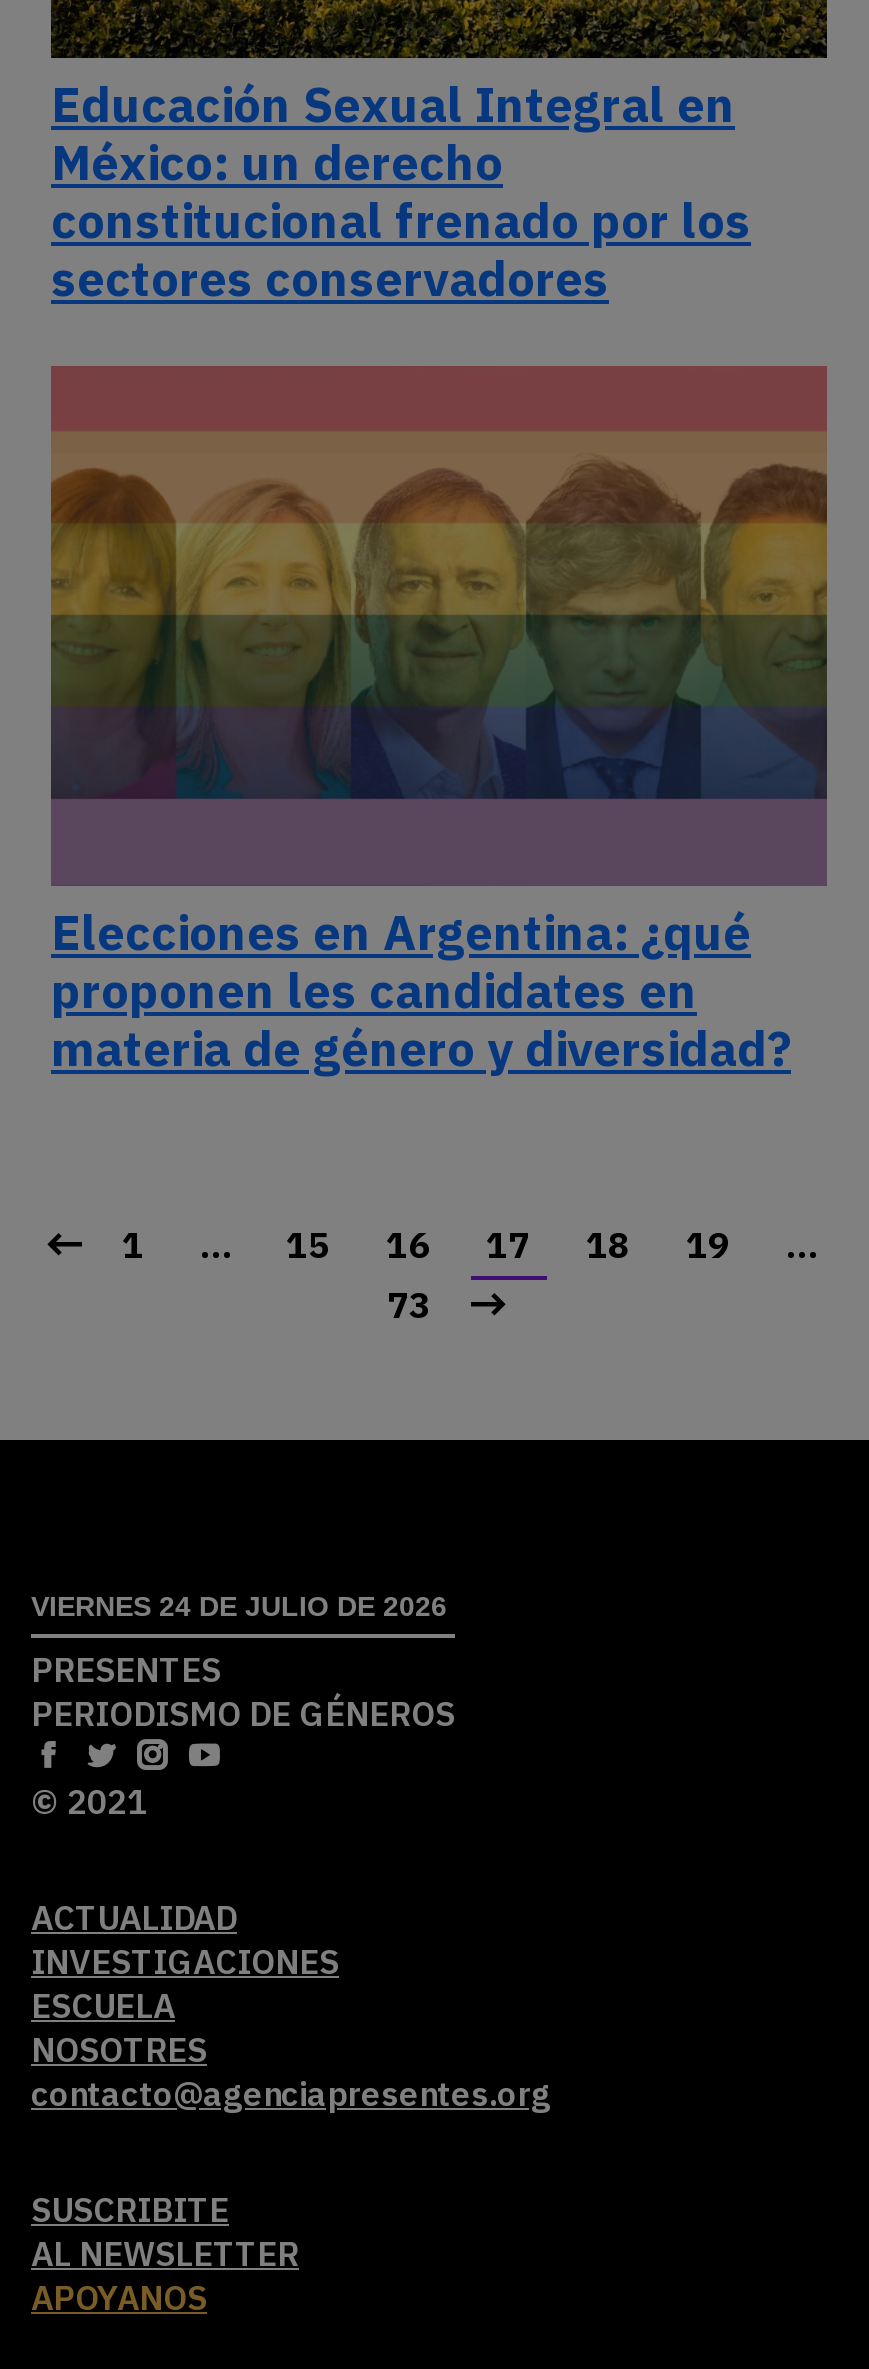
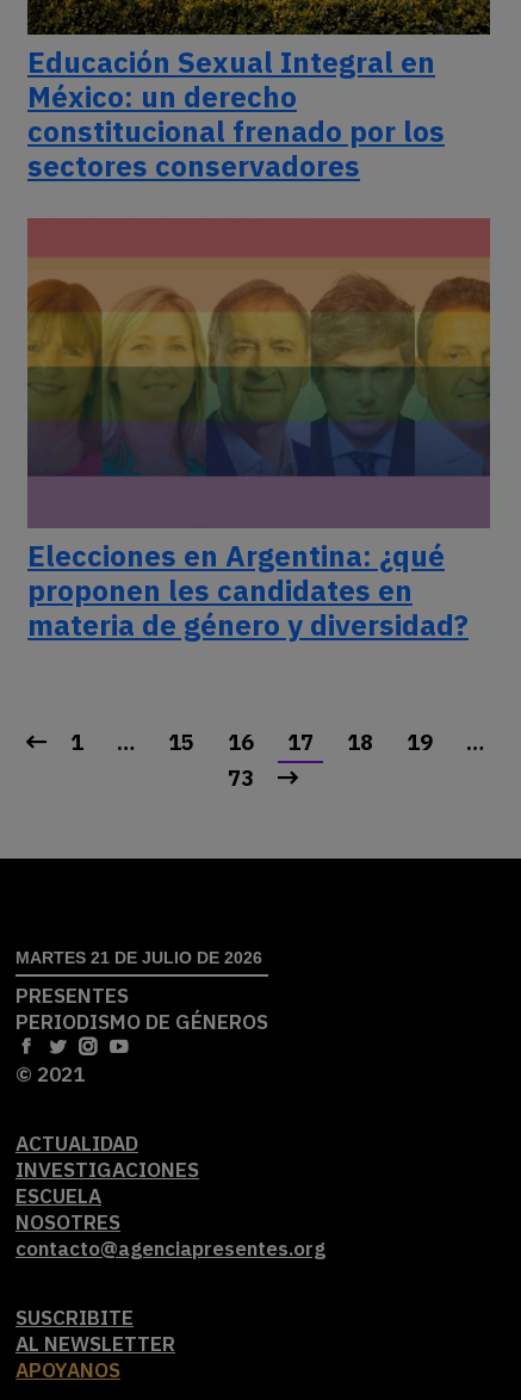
[31,1590,447,1622] VIERNES 24 DE JULIO DE 2026 -> [15,948,262,967] MARTES 21 DE JULIO DE 2026

